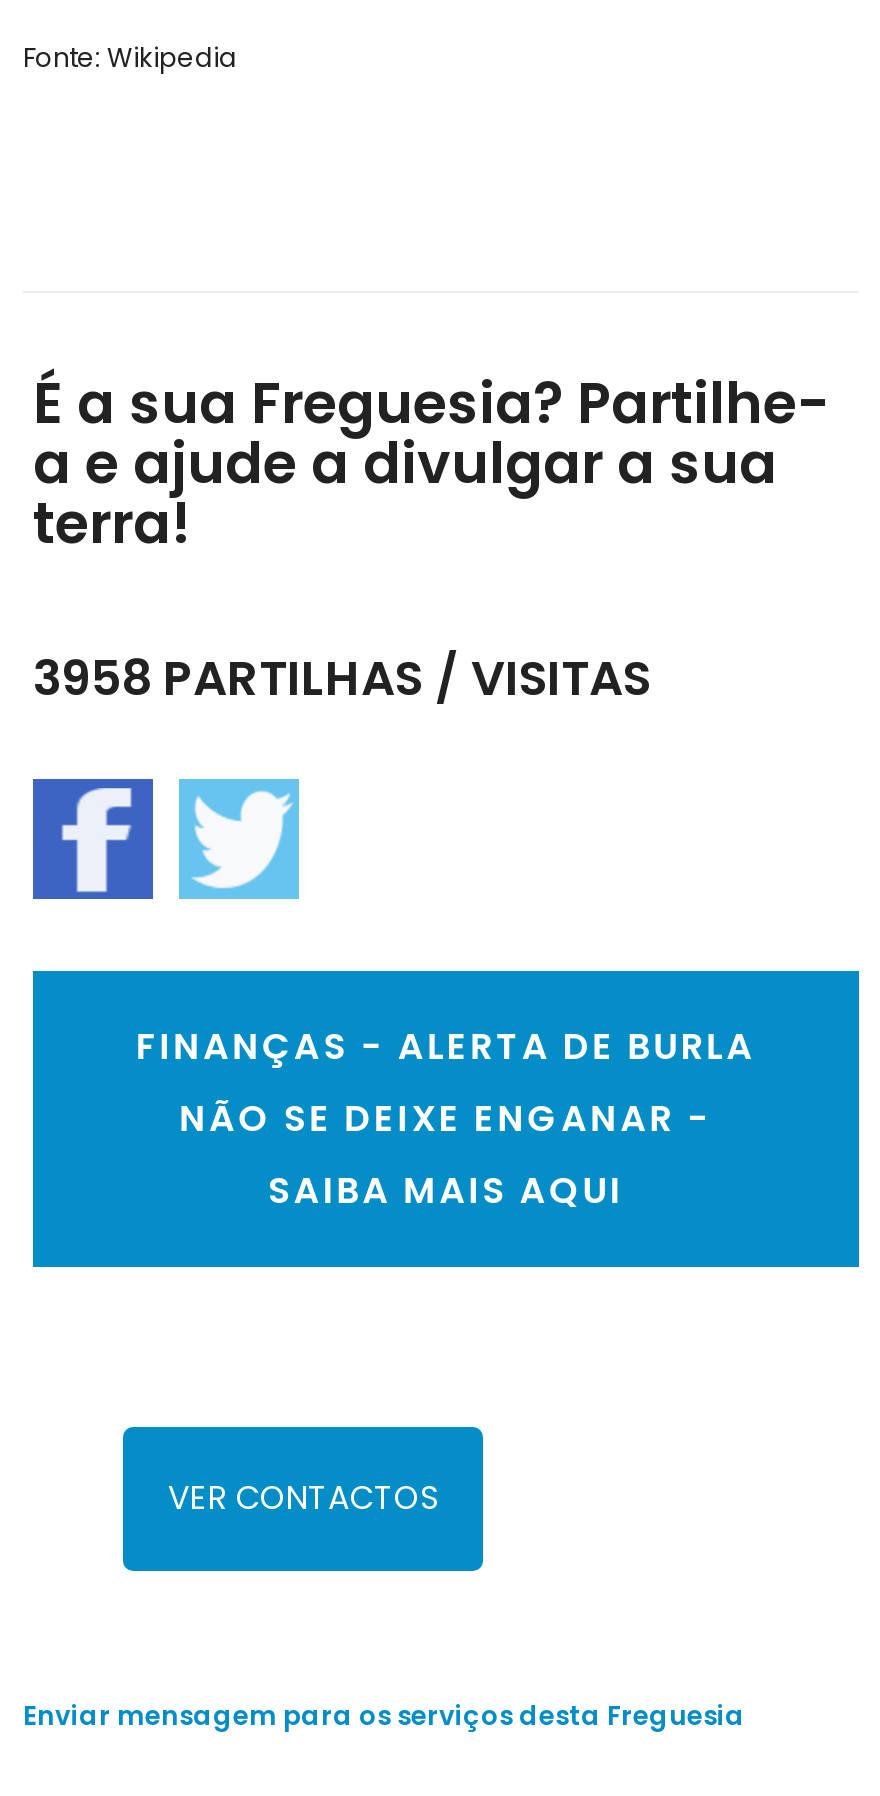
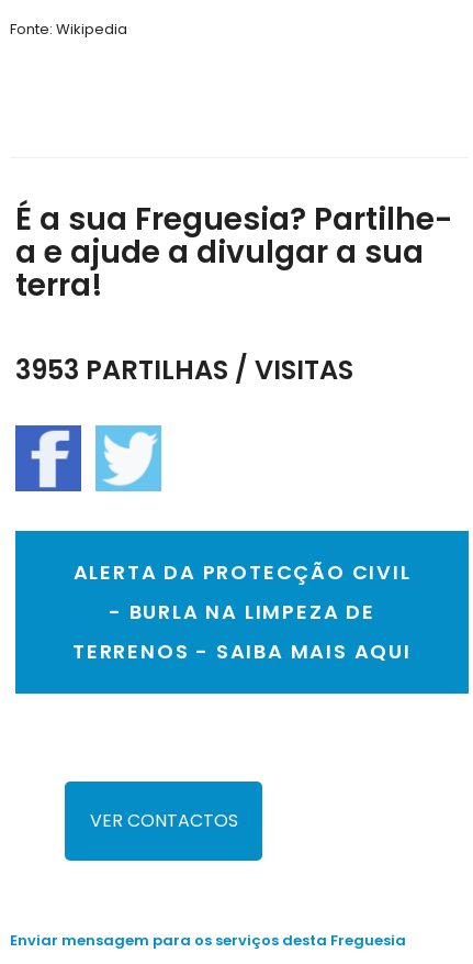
[33,645,651,711] 3958 PARTILHAS / VISITAS -> [15,352,353,388] 3953 PARTILHAS / VISITAS
[136,1021,756,1215] FINANÇAS - ALERTA DE BURLA | NÃO SE DEIXE ENGANAR - | SAIBA MAIS AQUI -> [73,559,411,665] ALERTA DA PROTECÇÃO CIVIL | - BURLA NA LIMPEZA DE | TERRENOS - SAIBA MAIS AQUI

